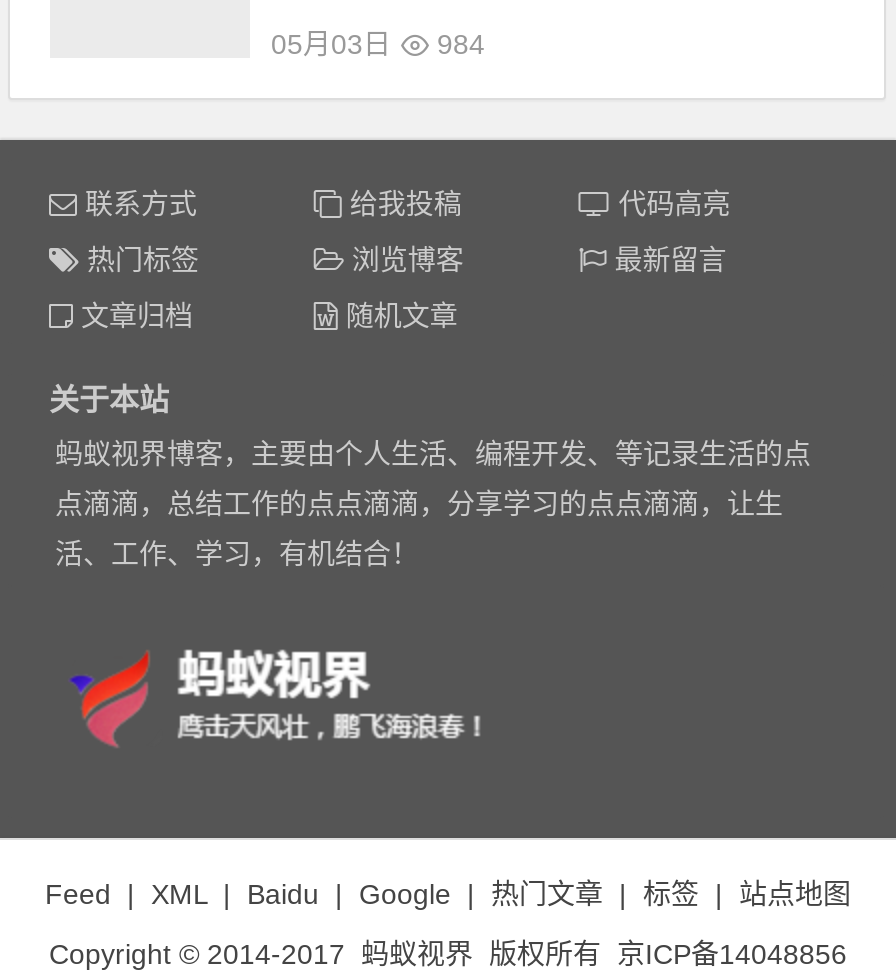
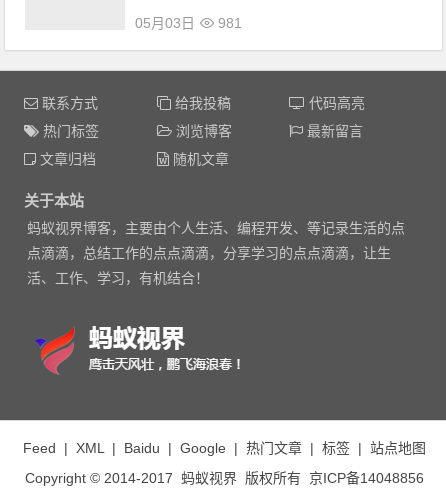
[271,28,485,60] 05月03日 984 -> [135,15,242,31] 05月03日 981

